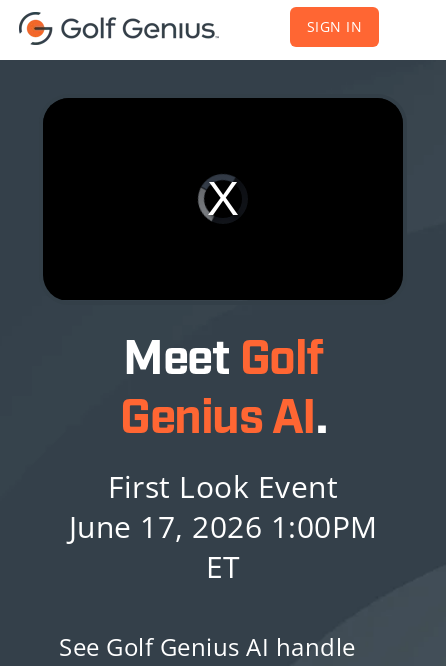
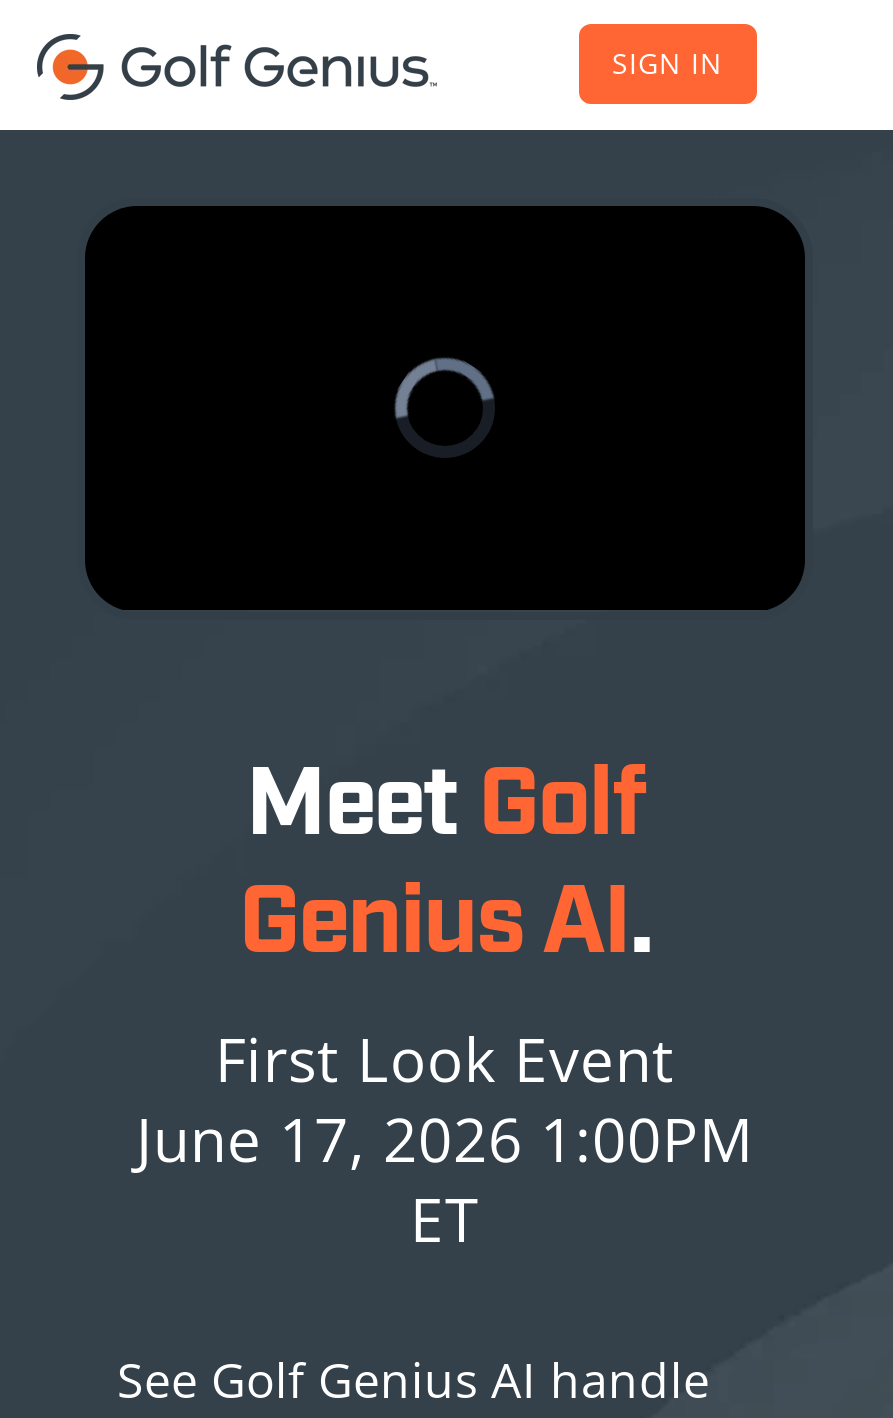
[199,176,238,221] [image] -> [399,360,493,440] [image]

